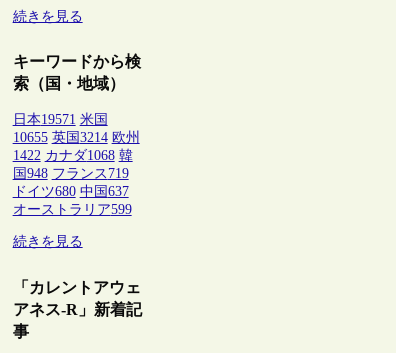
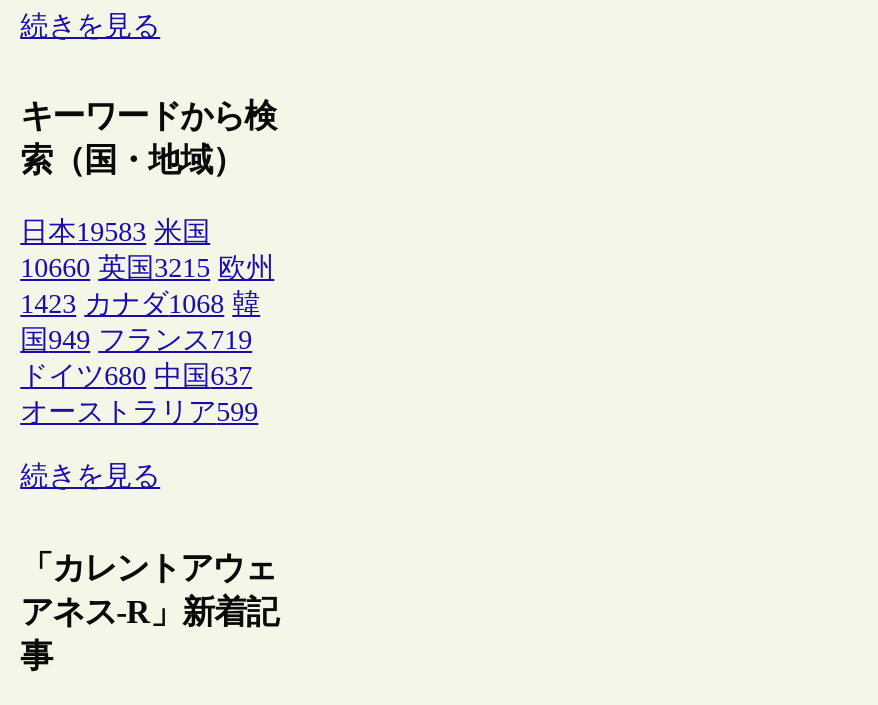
[13,112,108,127] 日本19571 米国 -> [20,218,210,248] 日本19583 米国
[13,130,140,145] 10655 英国3214 欧州 -> [20,254,274,284] 10660 英国3215 欧州
[13,148,133,163] 1422 カナダ1068 韓 -> [20,290,260,320] 1423 カナダ1068 韓
[13,166,129,181] 国948 フランス719 -> [20,326,252,356] 国949 フランス719

